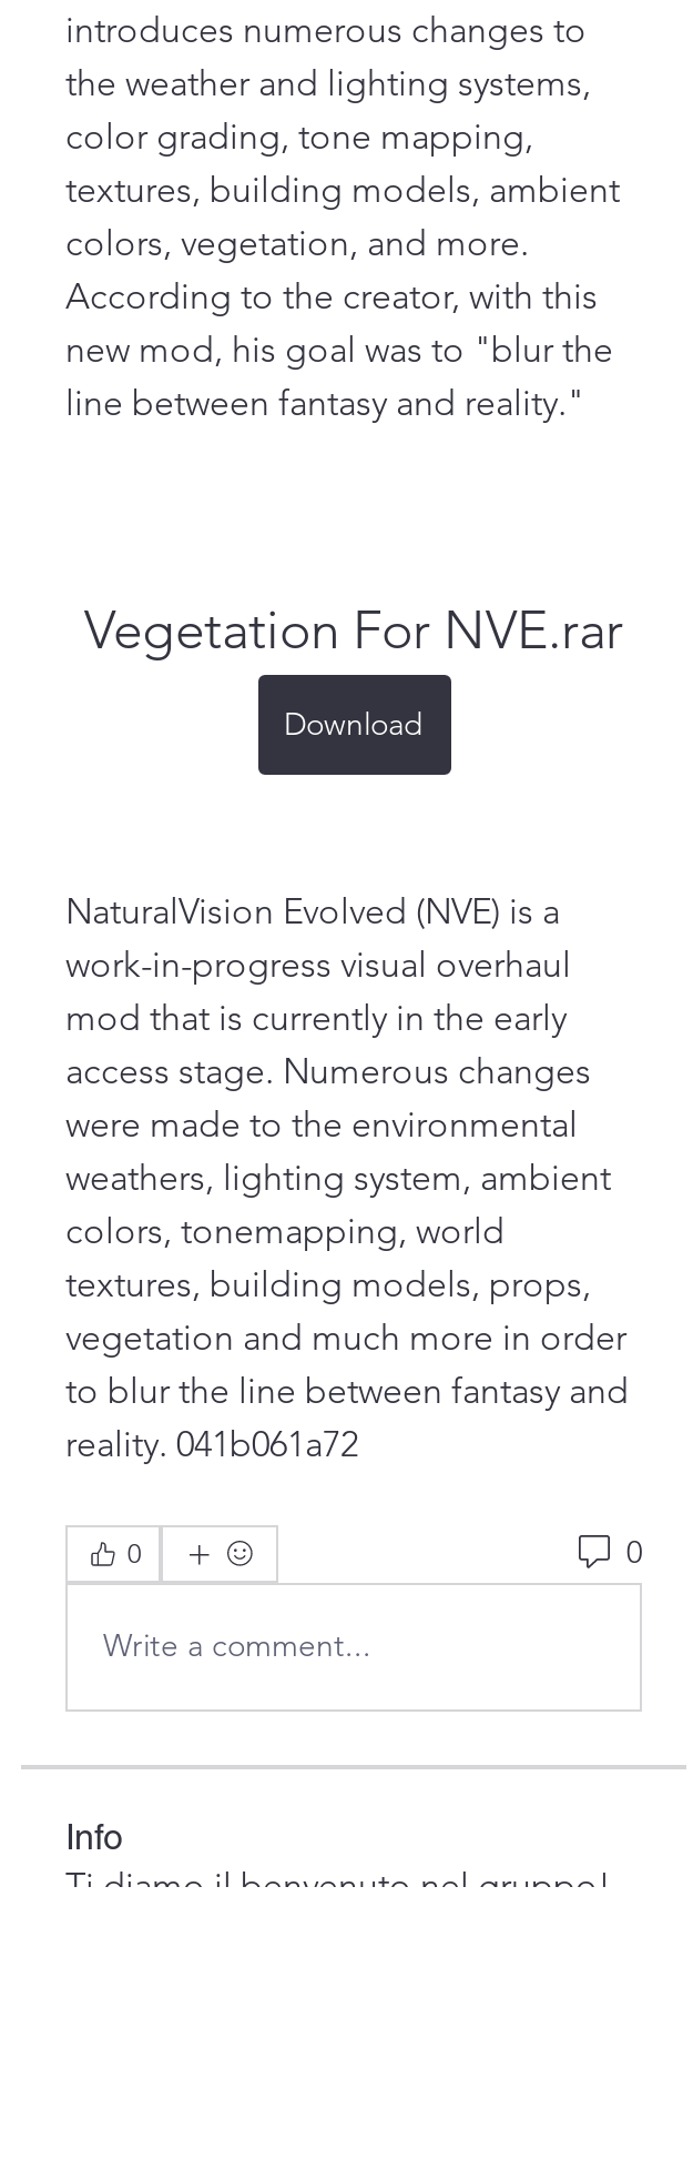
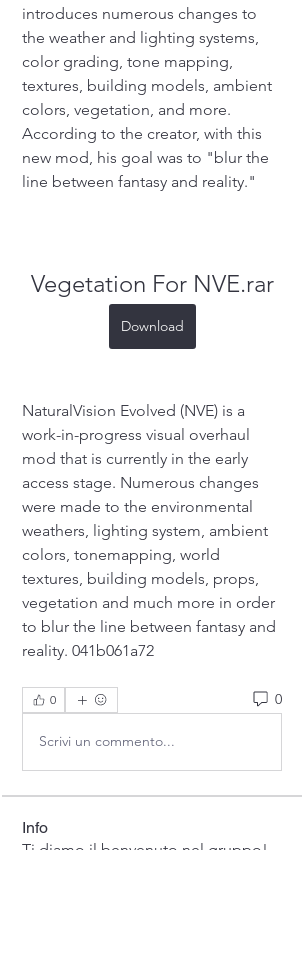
[103,1626,371,1665] Write a comment... -> [39,732,175,750] Scrivi un commento...

